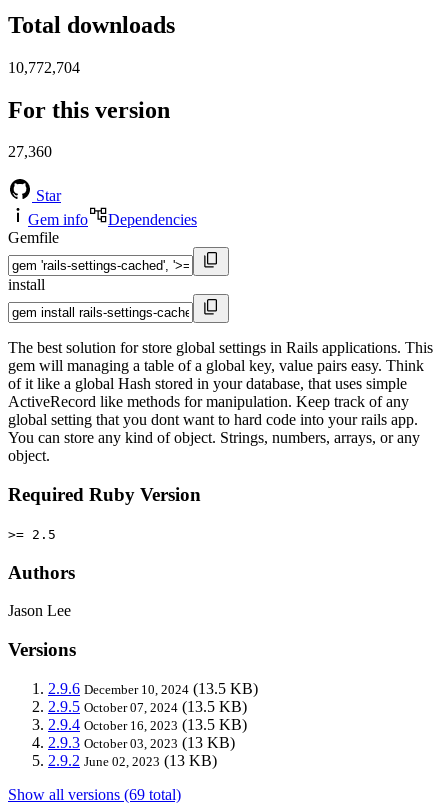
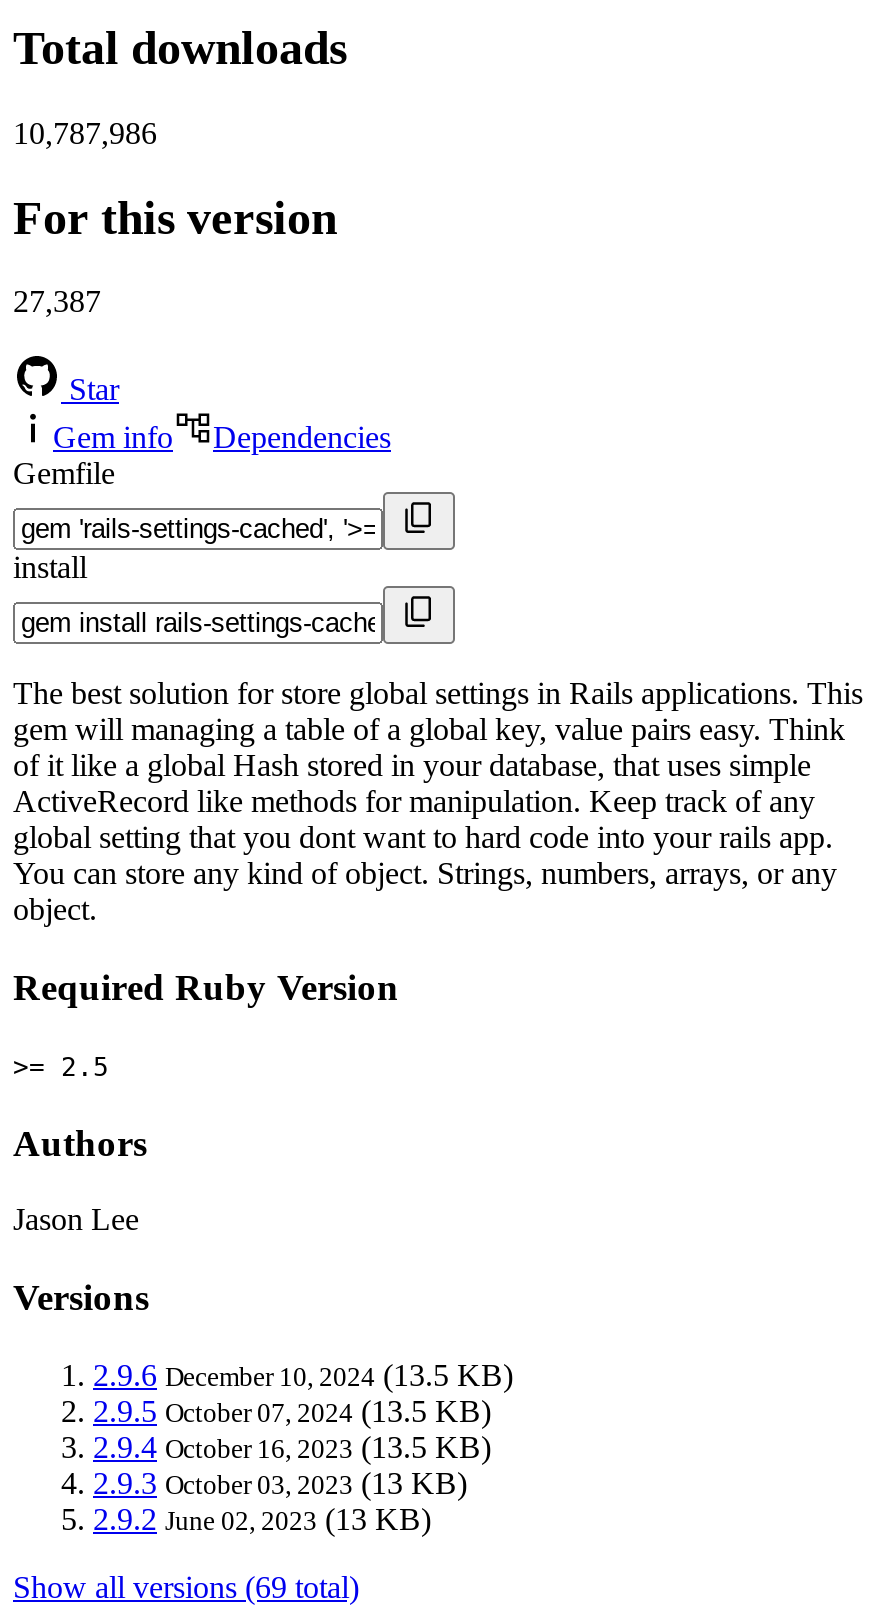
[8,59,80,76] 10,772,704 -> [13,115,157,149] 10,787,986
[8,143,52,160] 27,360 -> [13,285,101,319] 27,387

